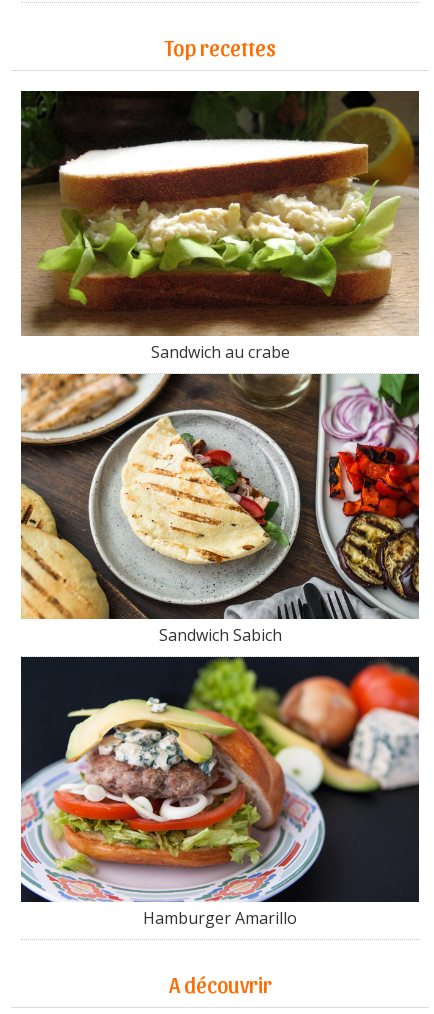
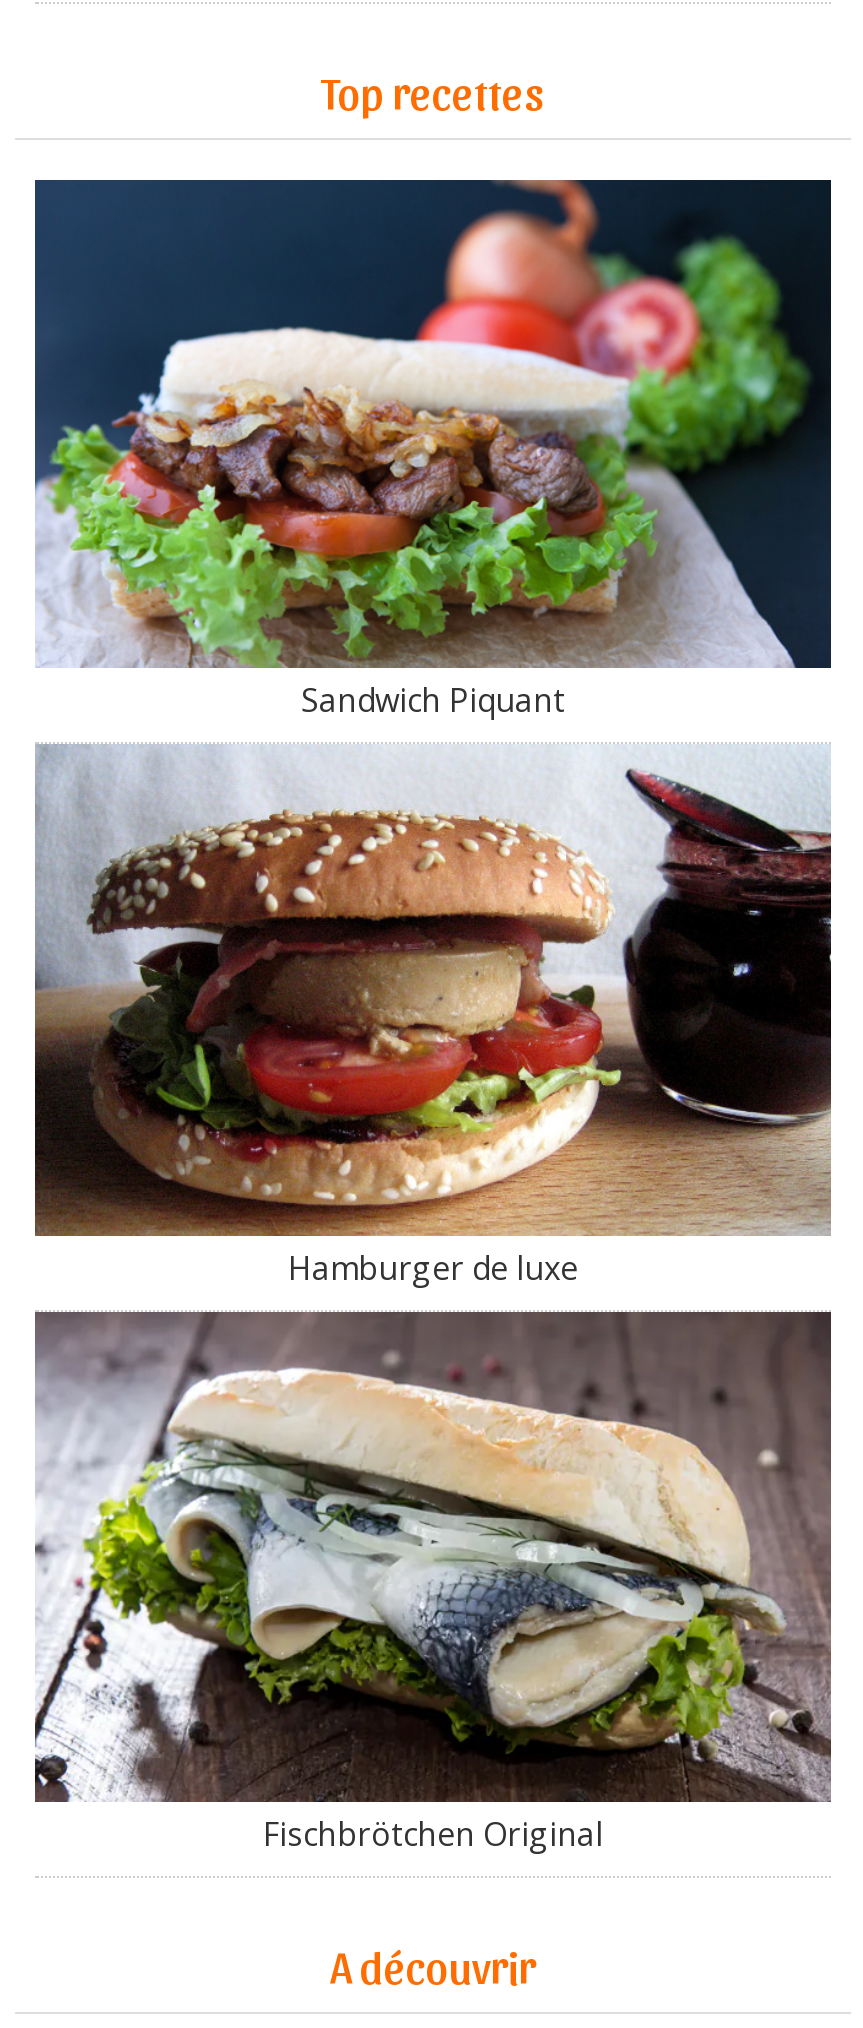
[20,90,420,363] [image] | Sandwich au crabe -> [33,178,833,723] [image] | Sandwich Piquant
[20,373,420,646] [image] | Sandwich Sabich -> [33,744,833,1291] [image] | Hamburger de luxe
[20,656,420,929] [image] | Hamburger Amarillo -> [33,1310,833,1856] [image] | Fischbrötchen Original

